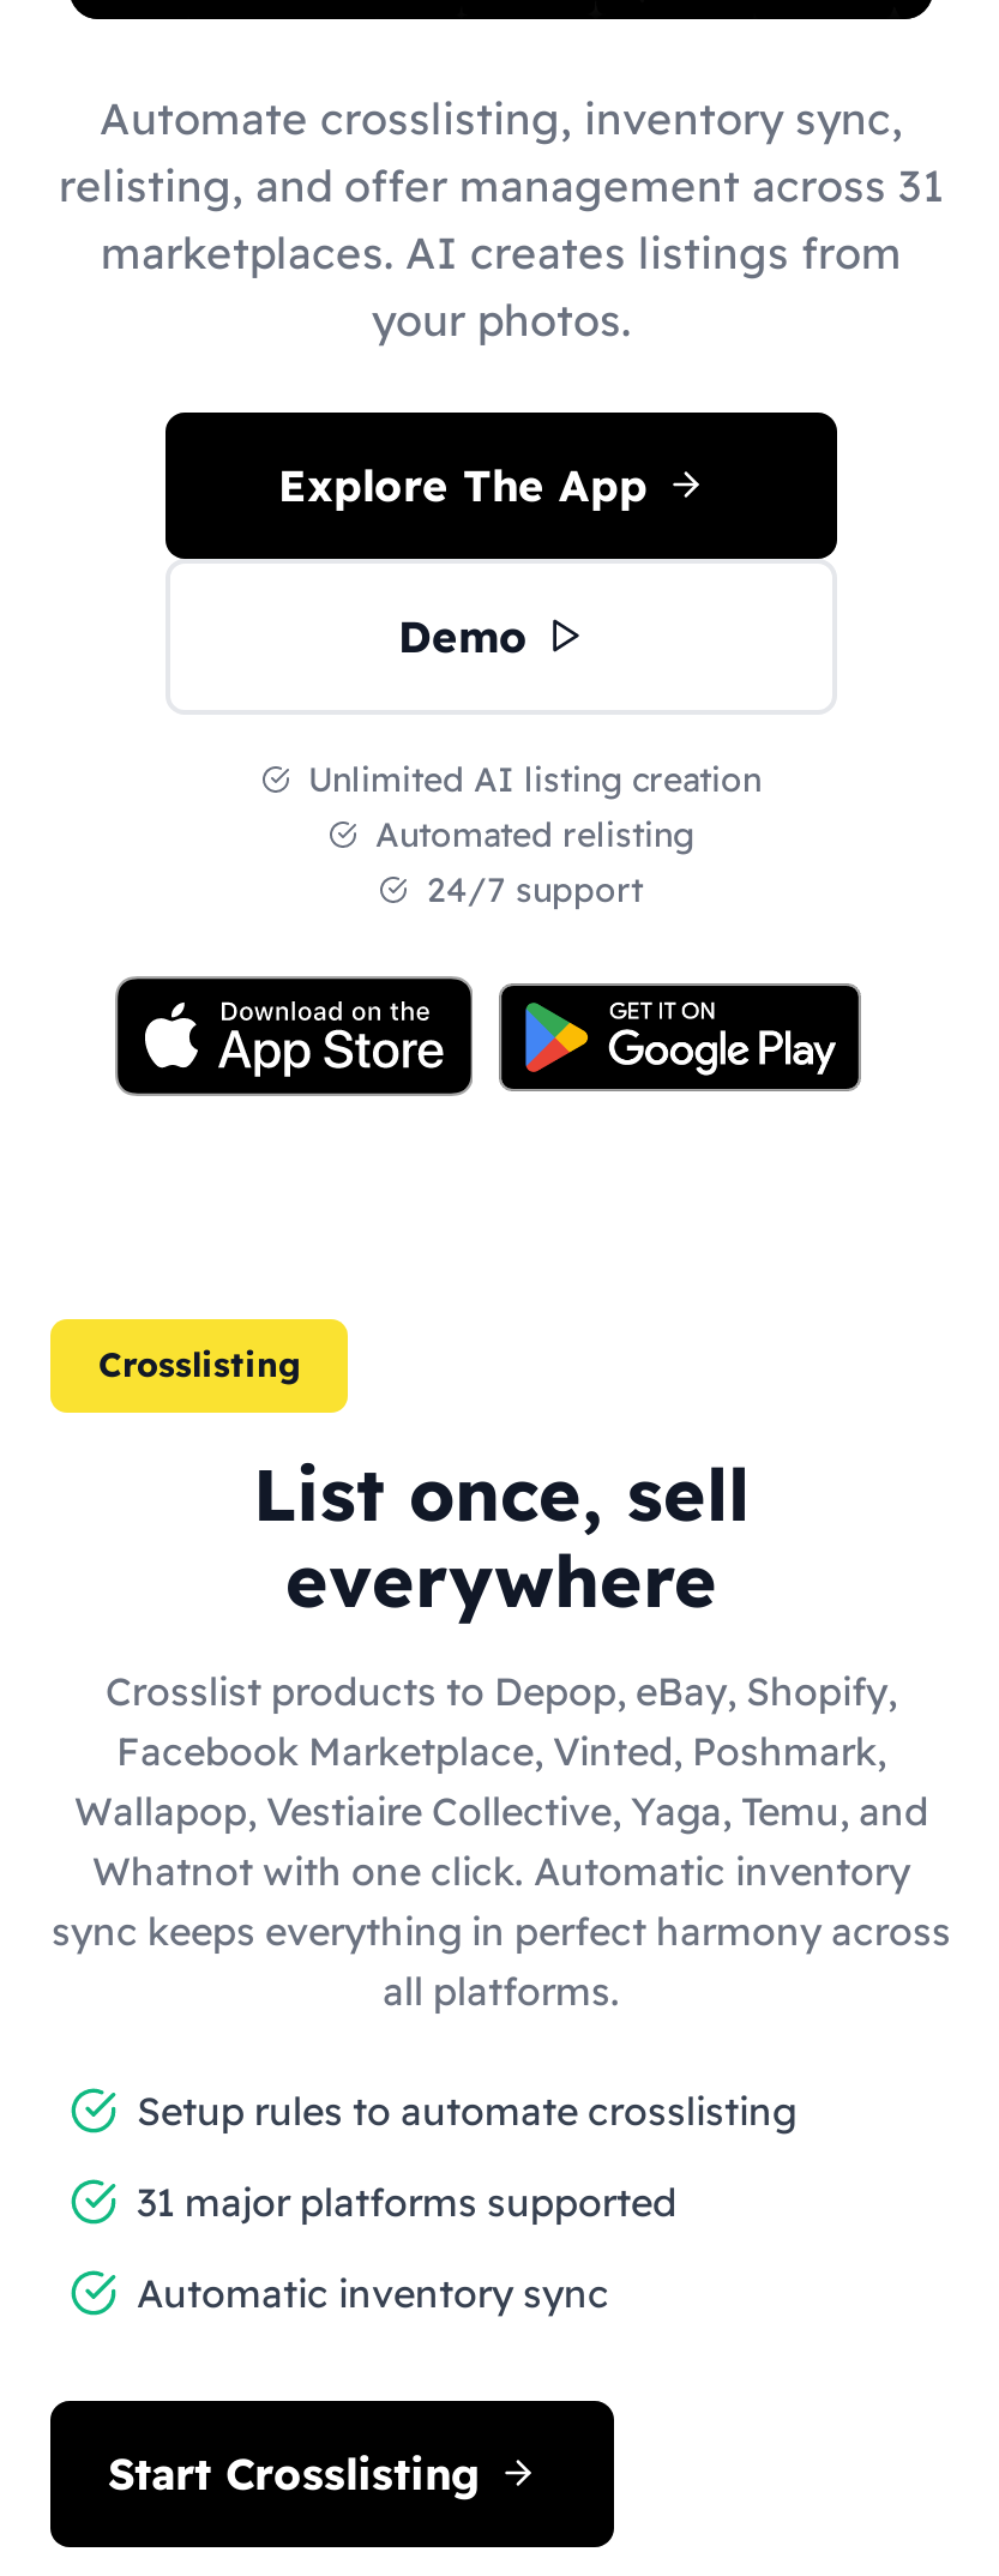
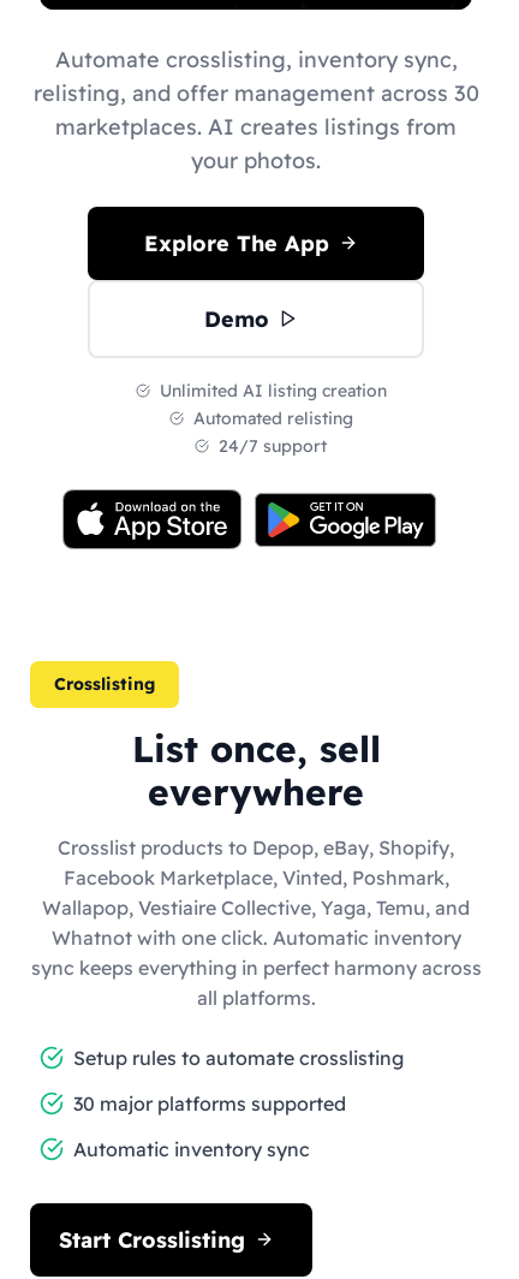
[59,157,944,212] relisting, and offer management across 31 -> [33,79,479,106] relisting, and offer management across 30
[137,2177,676,2225] 31 major platforms supported -> [73,1091,346,1115] 30 major platforms supported

